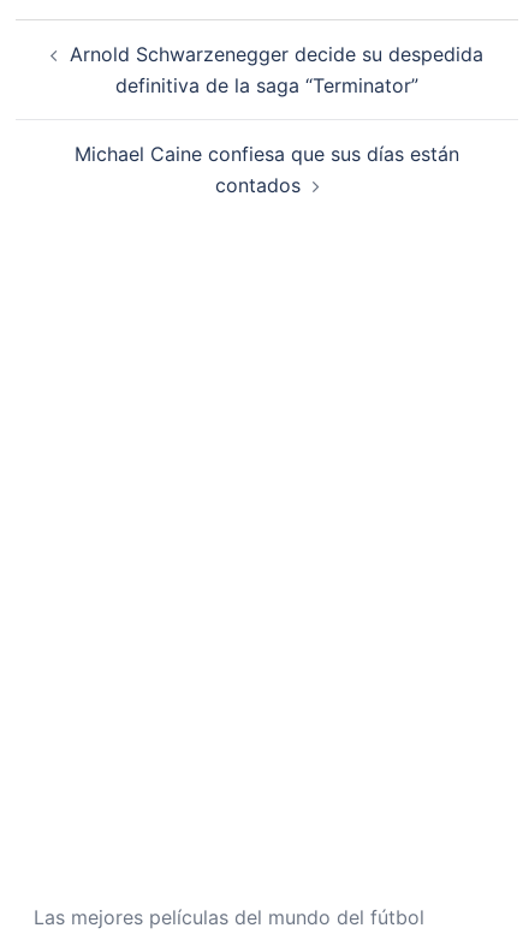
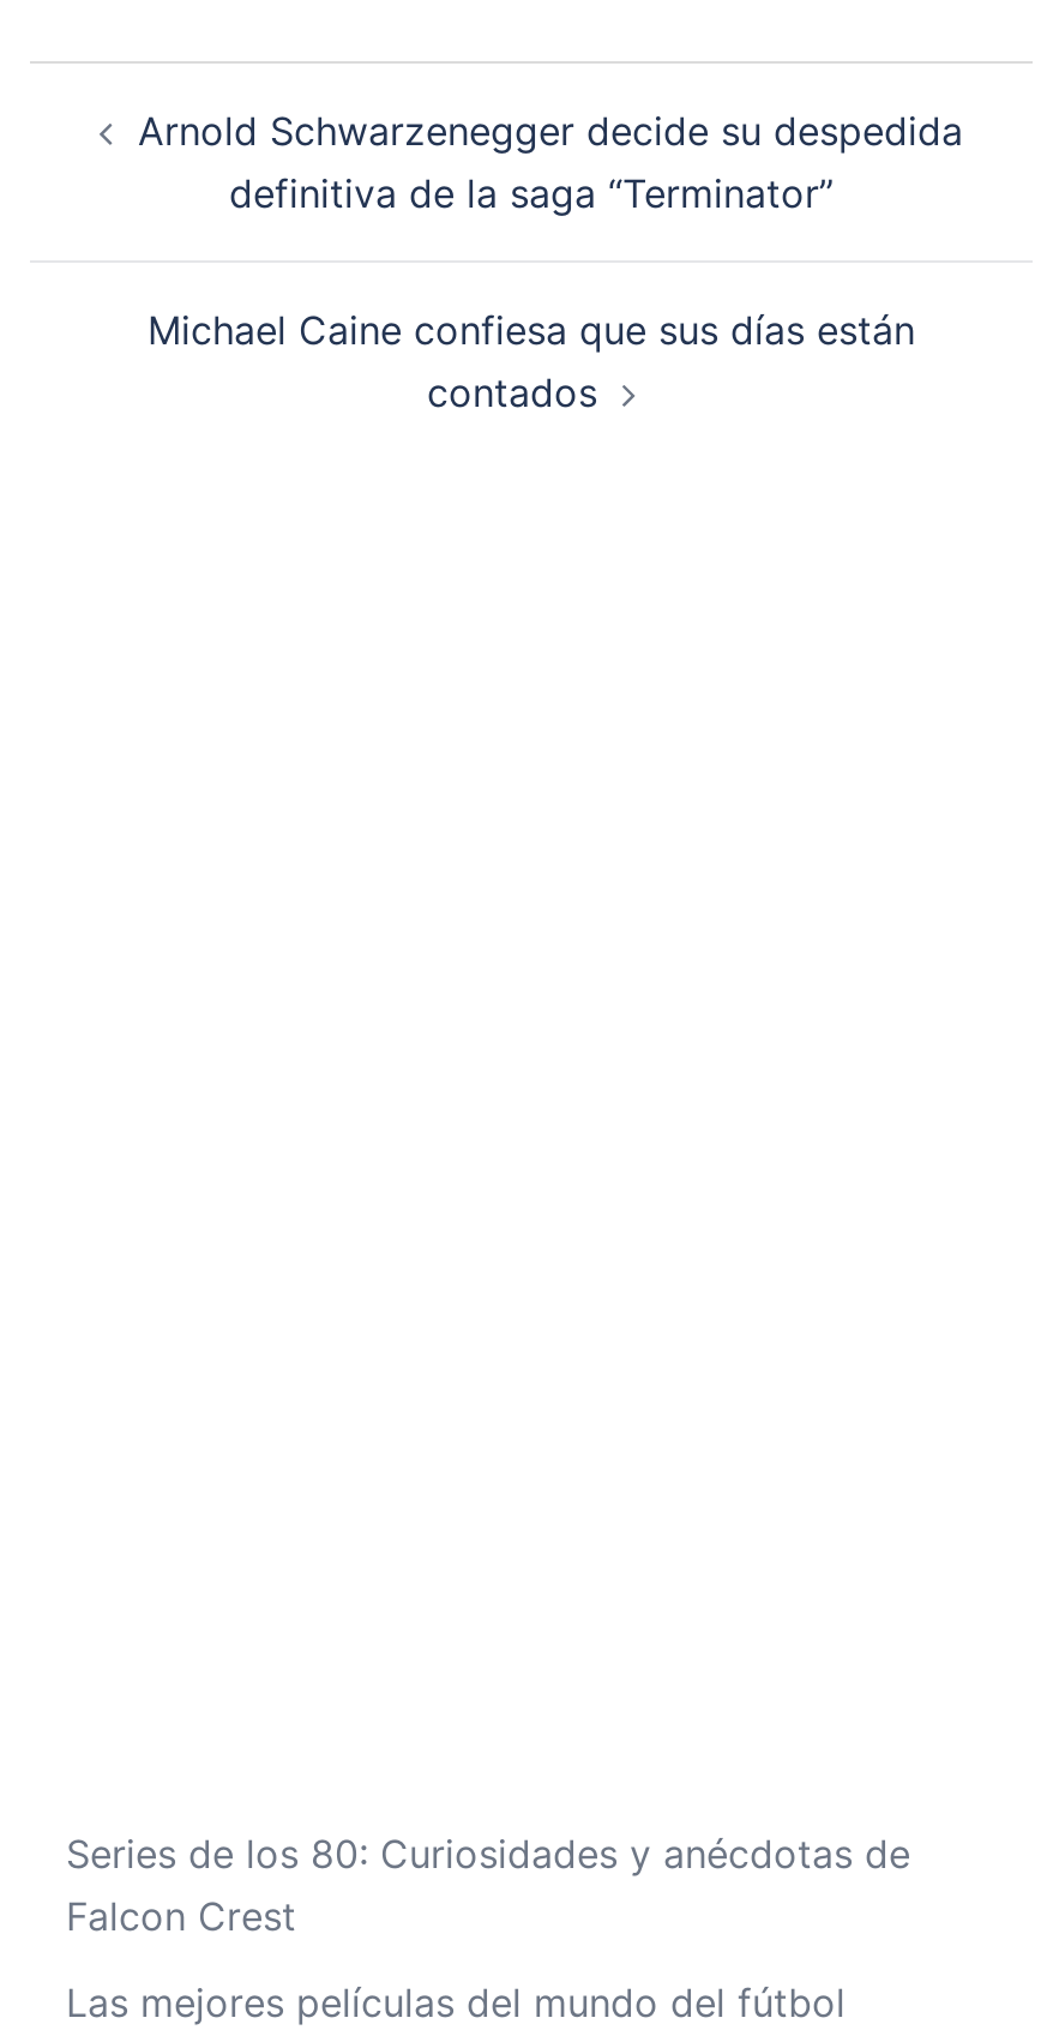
none -> [66,1829,910,1939] Series de los 80: Curiosidades y anécdotas de | Falcon Crest

